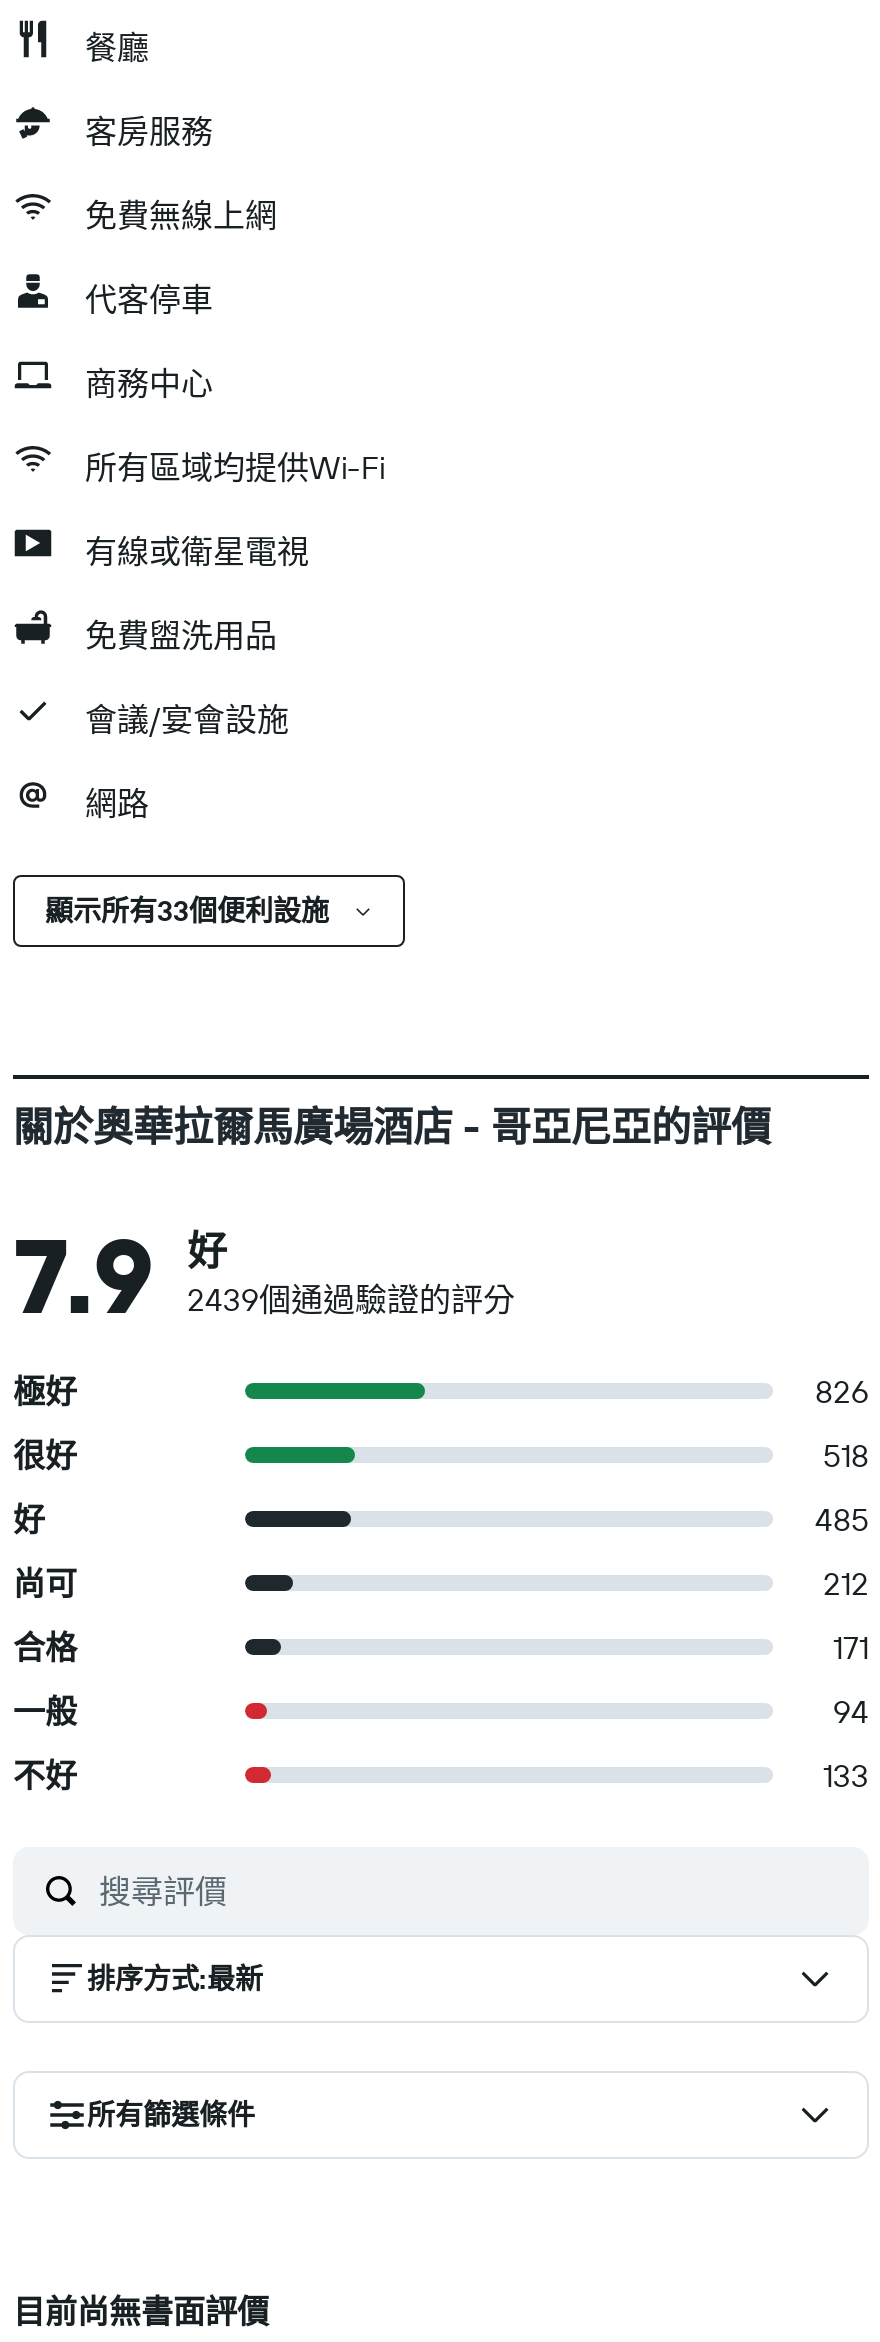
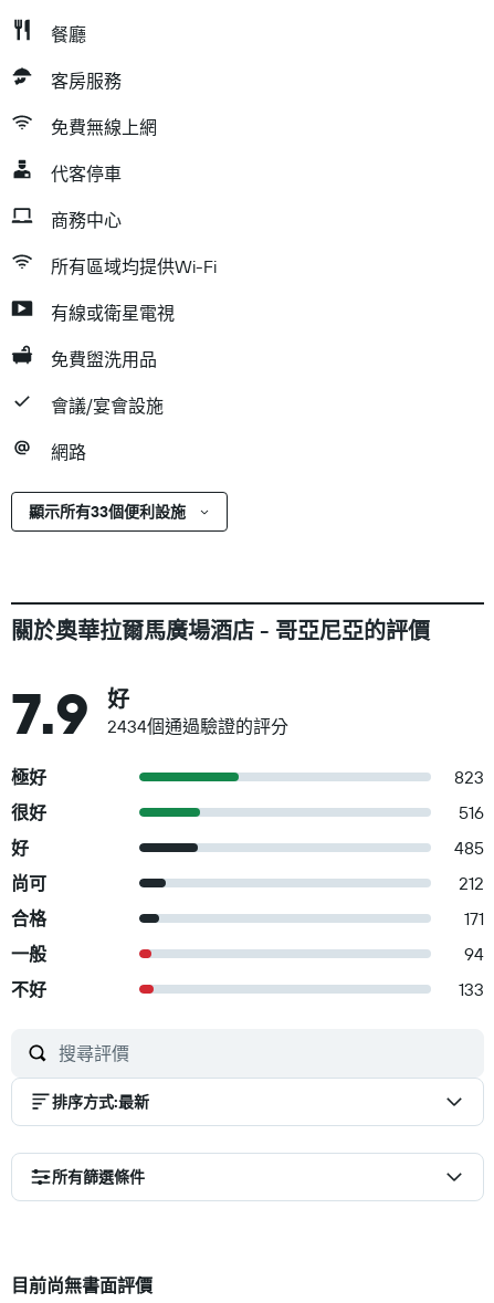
[187,1279,515,1319] 2439個通過驗證的評分 -> [107,715,288,737] 2434個通過驗證的評分
[815,1371,869,1411] 826 -> [454,766,484,788] 823
[823,1435,869,1475] 518 -> [459,801,484,823] 516

